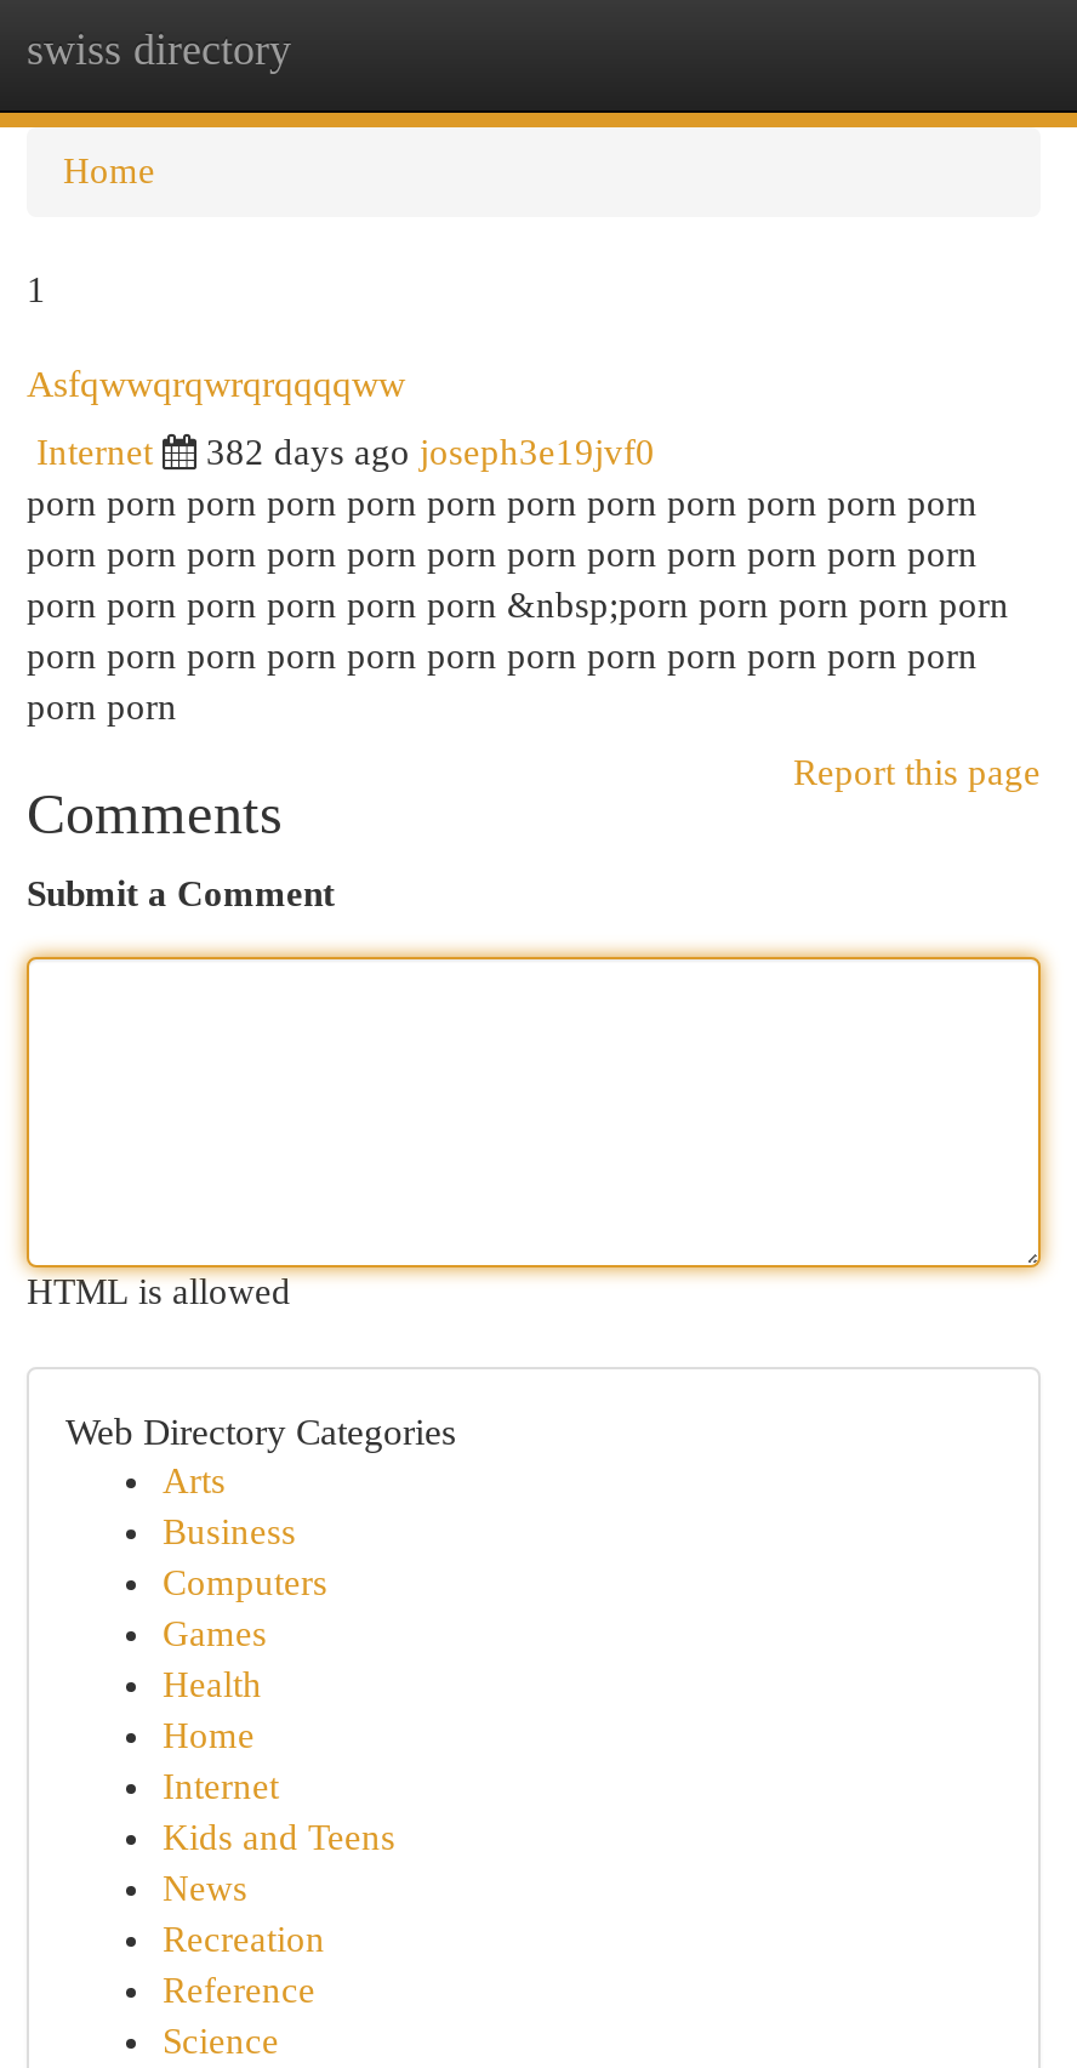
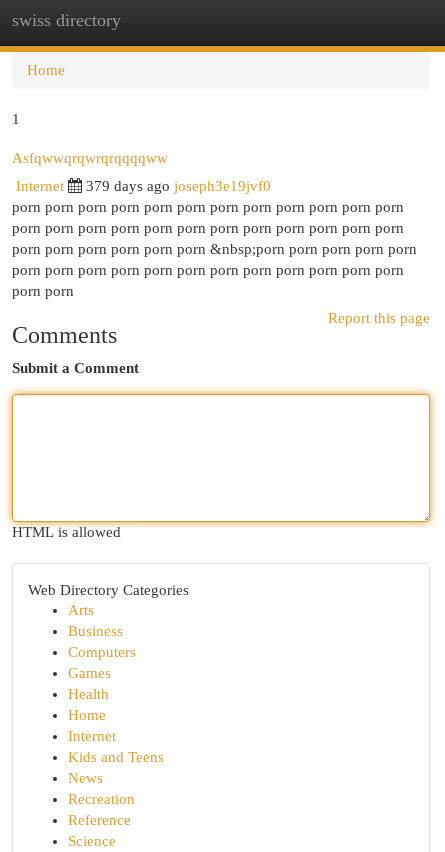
[206,433,655,472] 382 days ago joseph3e19jvf0 -> [86,178,271,194] 379 days ago joseph3e19jvf0

